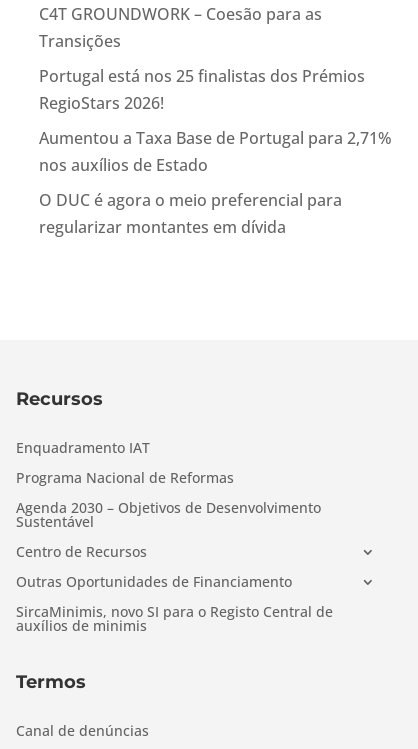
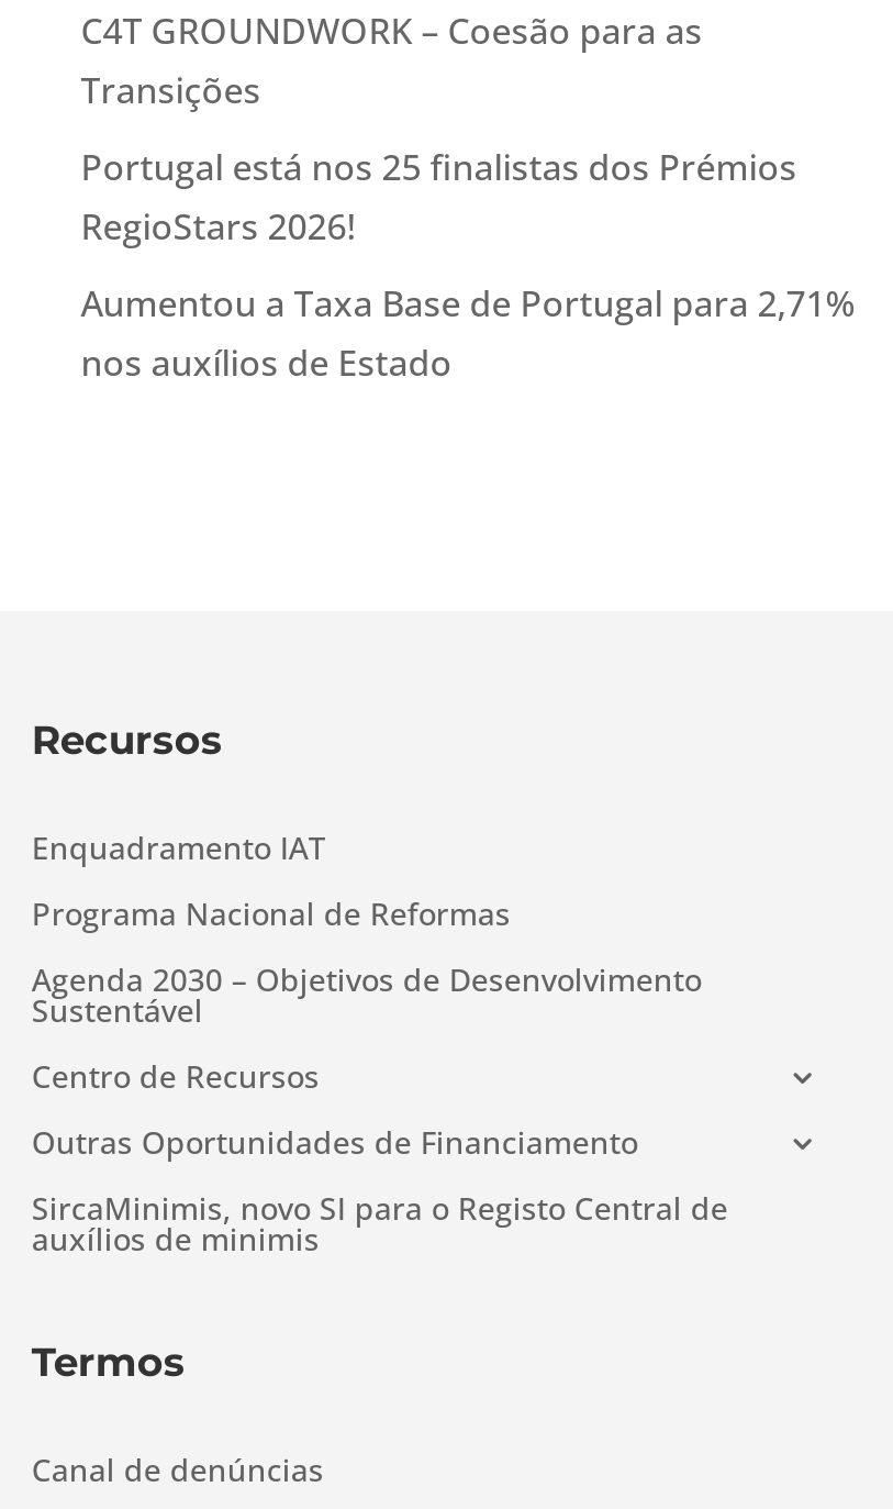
[39,189,342,238] O DUC é agora o meio preferencial para | regularizar montantes em dívida -> none

